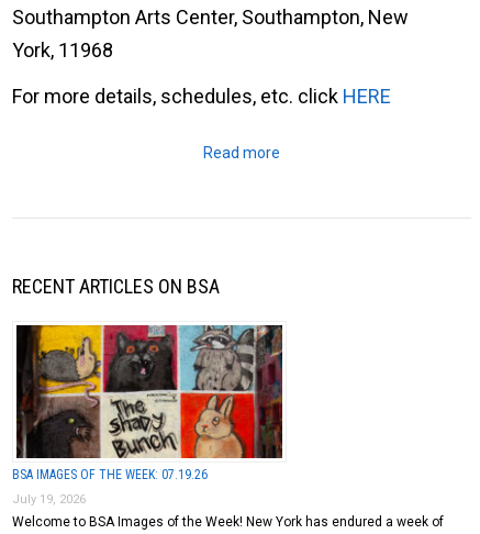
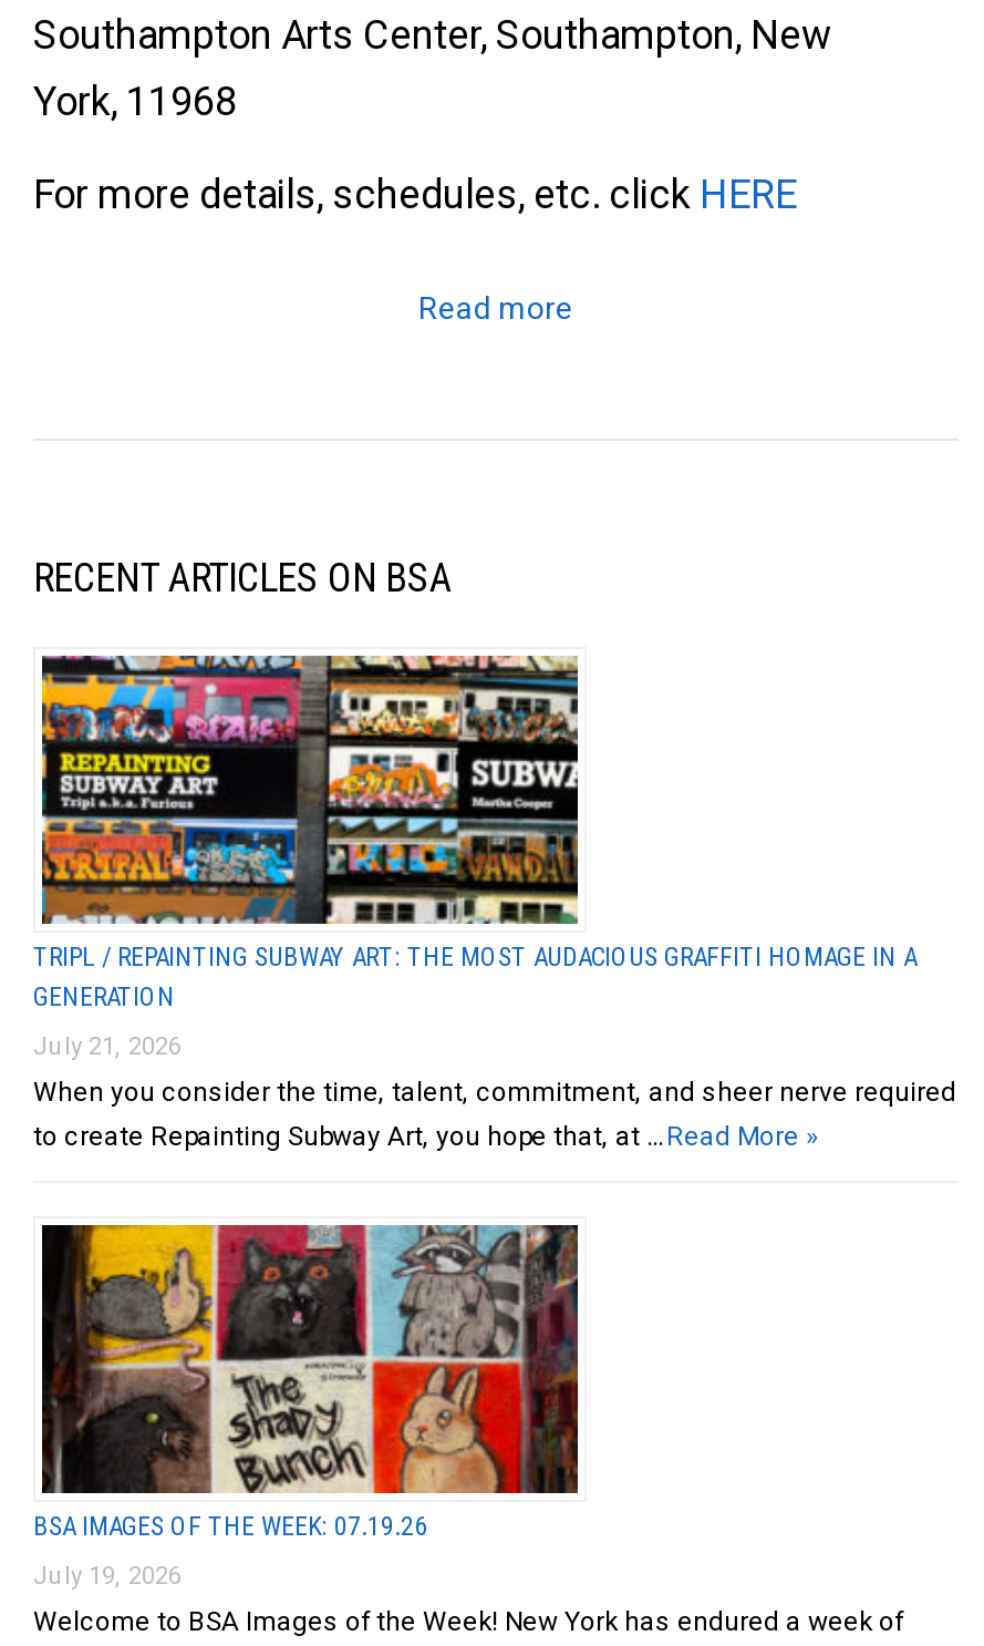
none -> [33,654,956,1152] [image] | TRIPL / REPAINTING SUBWAY ART: THE MOST AUDACIOUS GRAFFITI HOMAGE IN A | GENERATION | July 21, 2026 | When you consider the time, talent, commitment, and sheer nerve required | to create Repainting Subway Art, you hope that, at … Read More »

